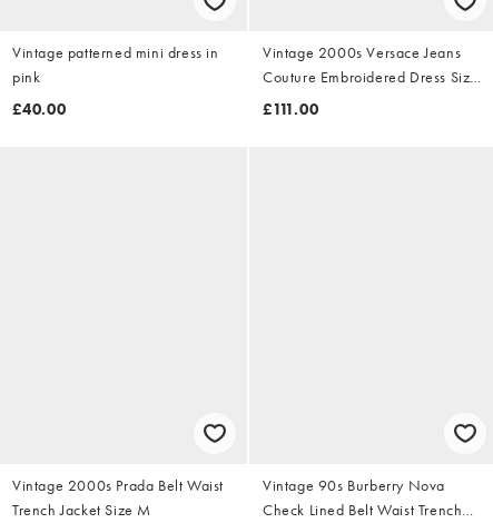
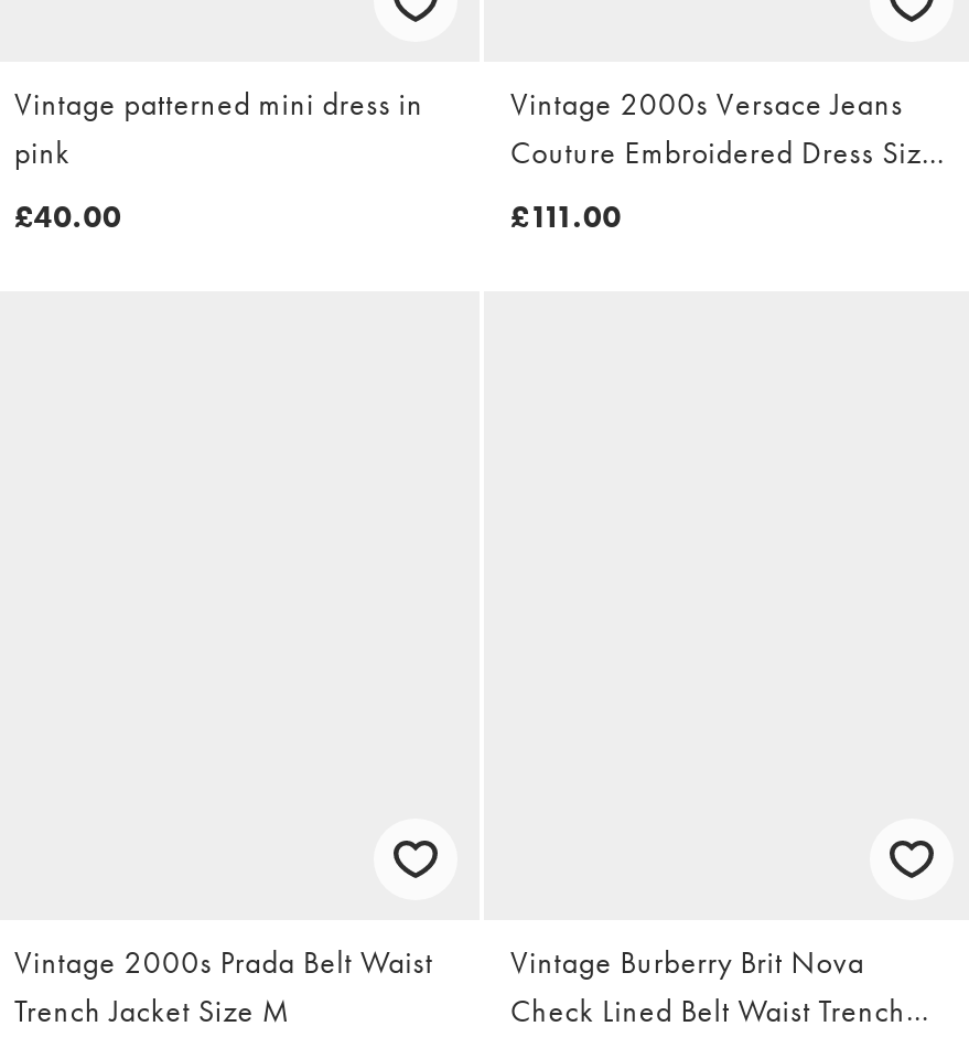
[263,475,445,495] Vintage 90s Burberry Nova -> [510,941,864,981] Vintage Burberry Brit Nova

